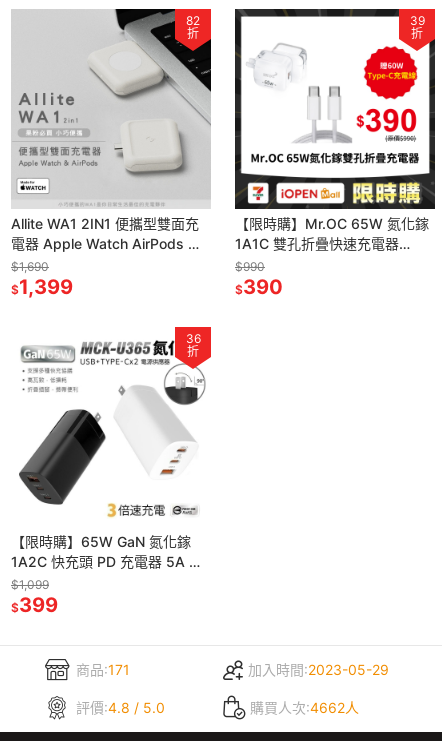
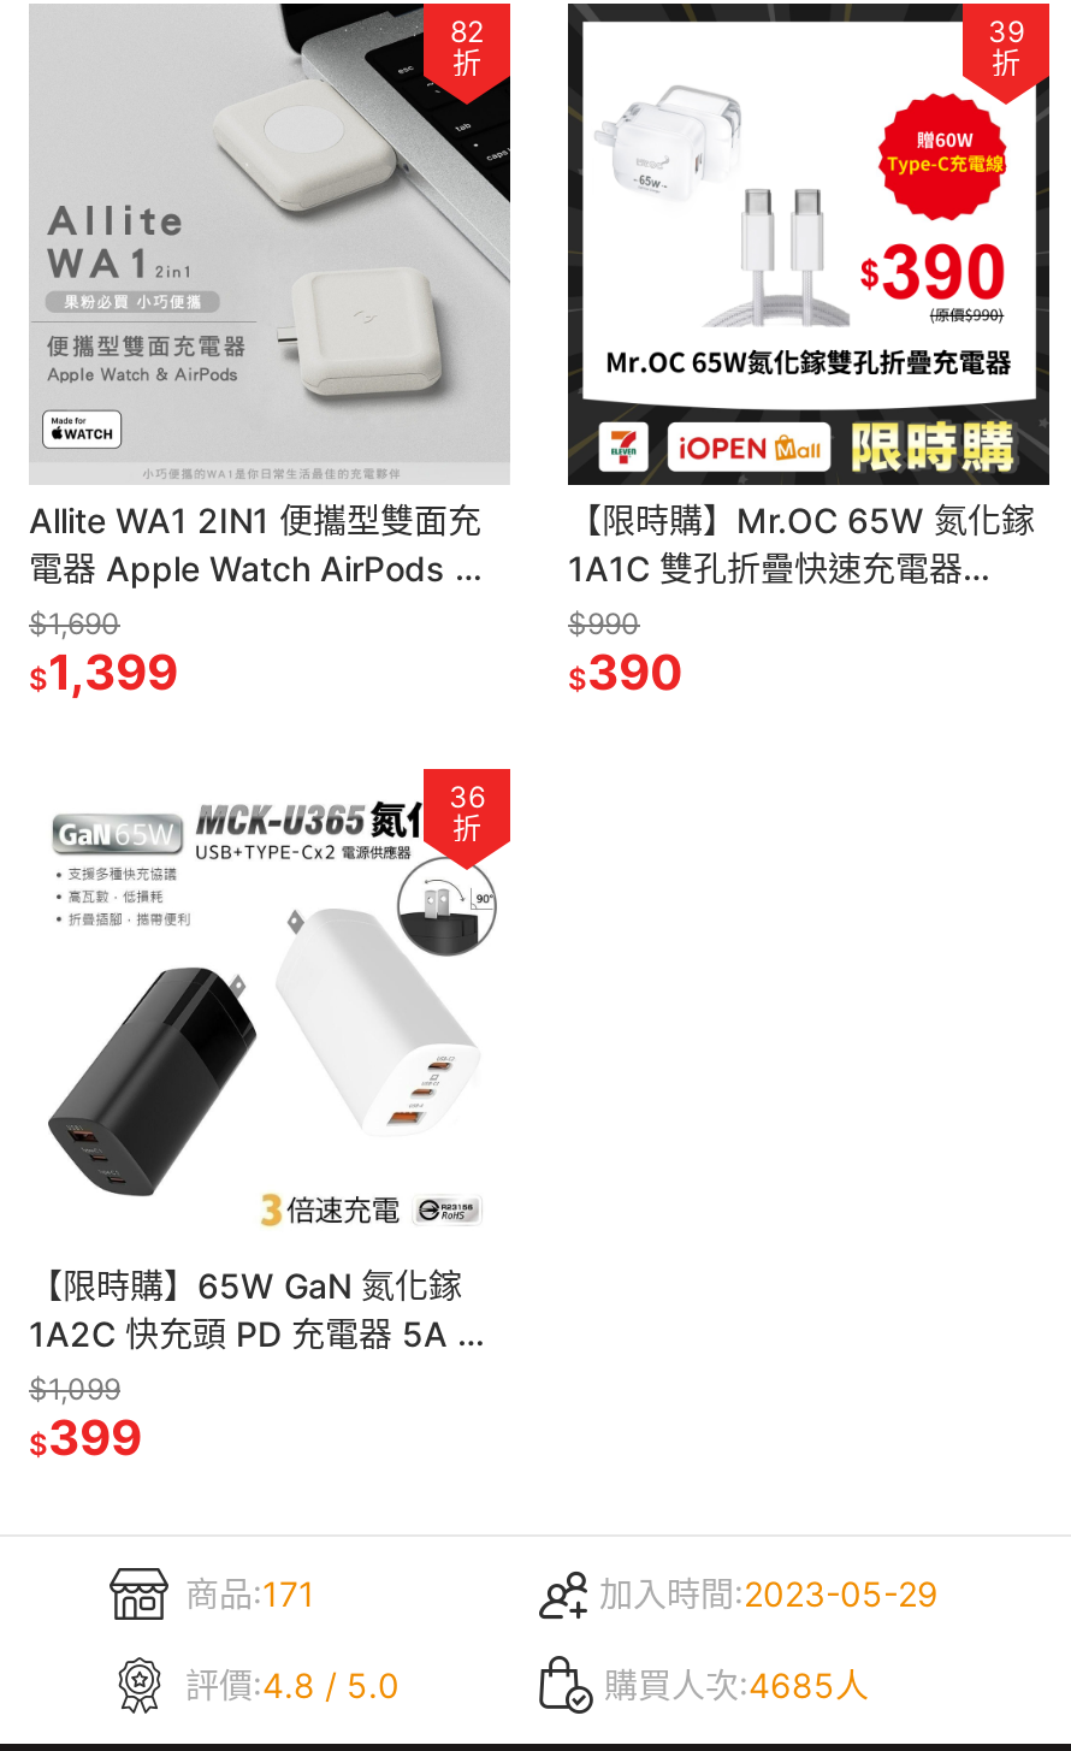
[250,698,359,715] 購買人次:4662人 -> [604,1663,869,1704] 購買人次:4685人

